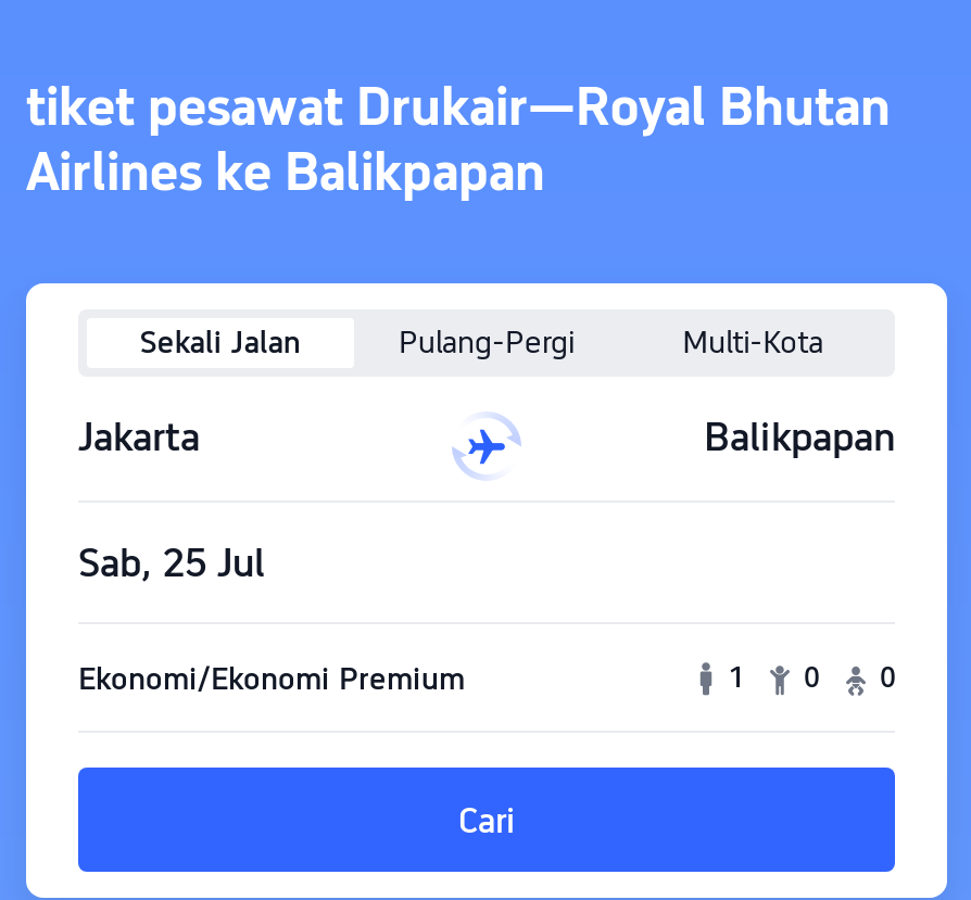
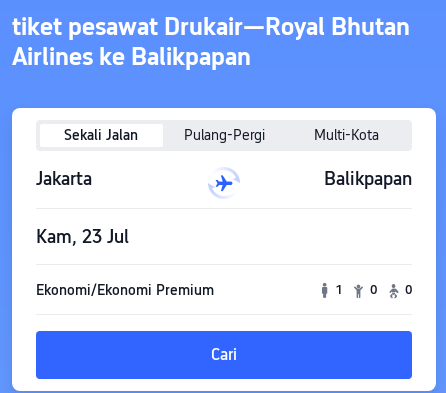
[78,540,265,585] Sab, 25 Jul -> [36,225,129,246] Kam, 23 Jul

